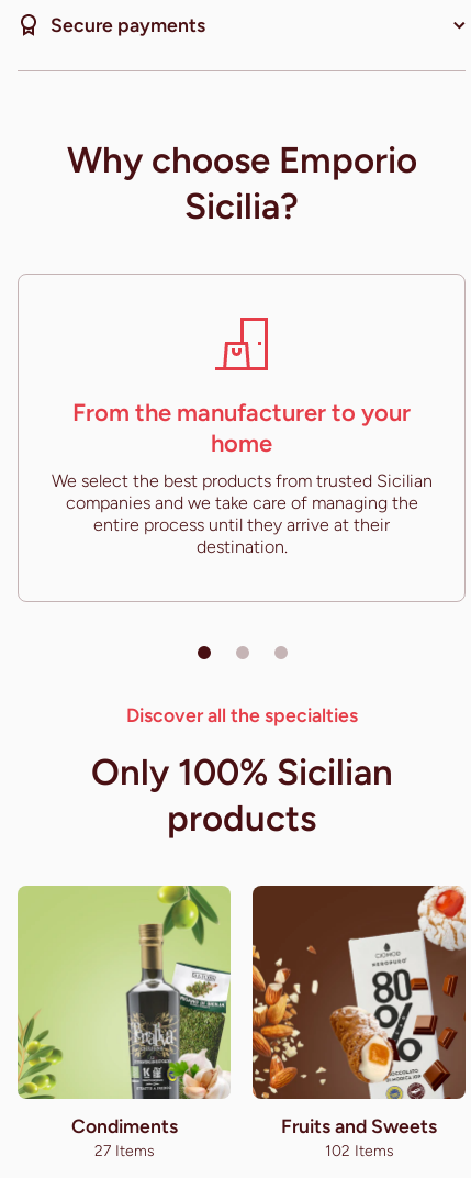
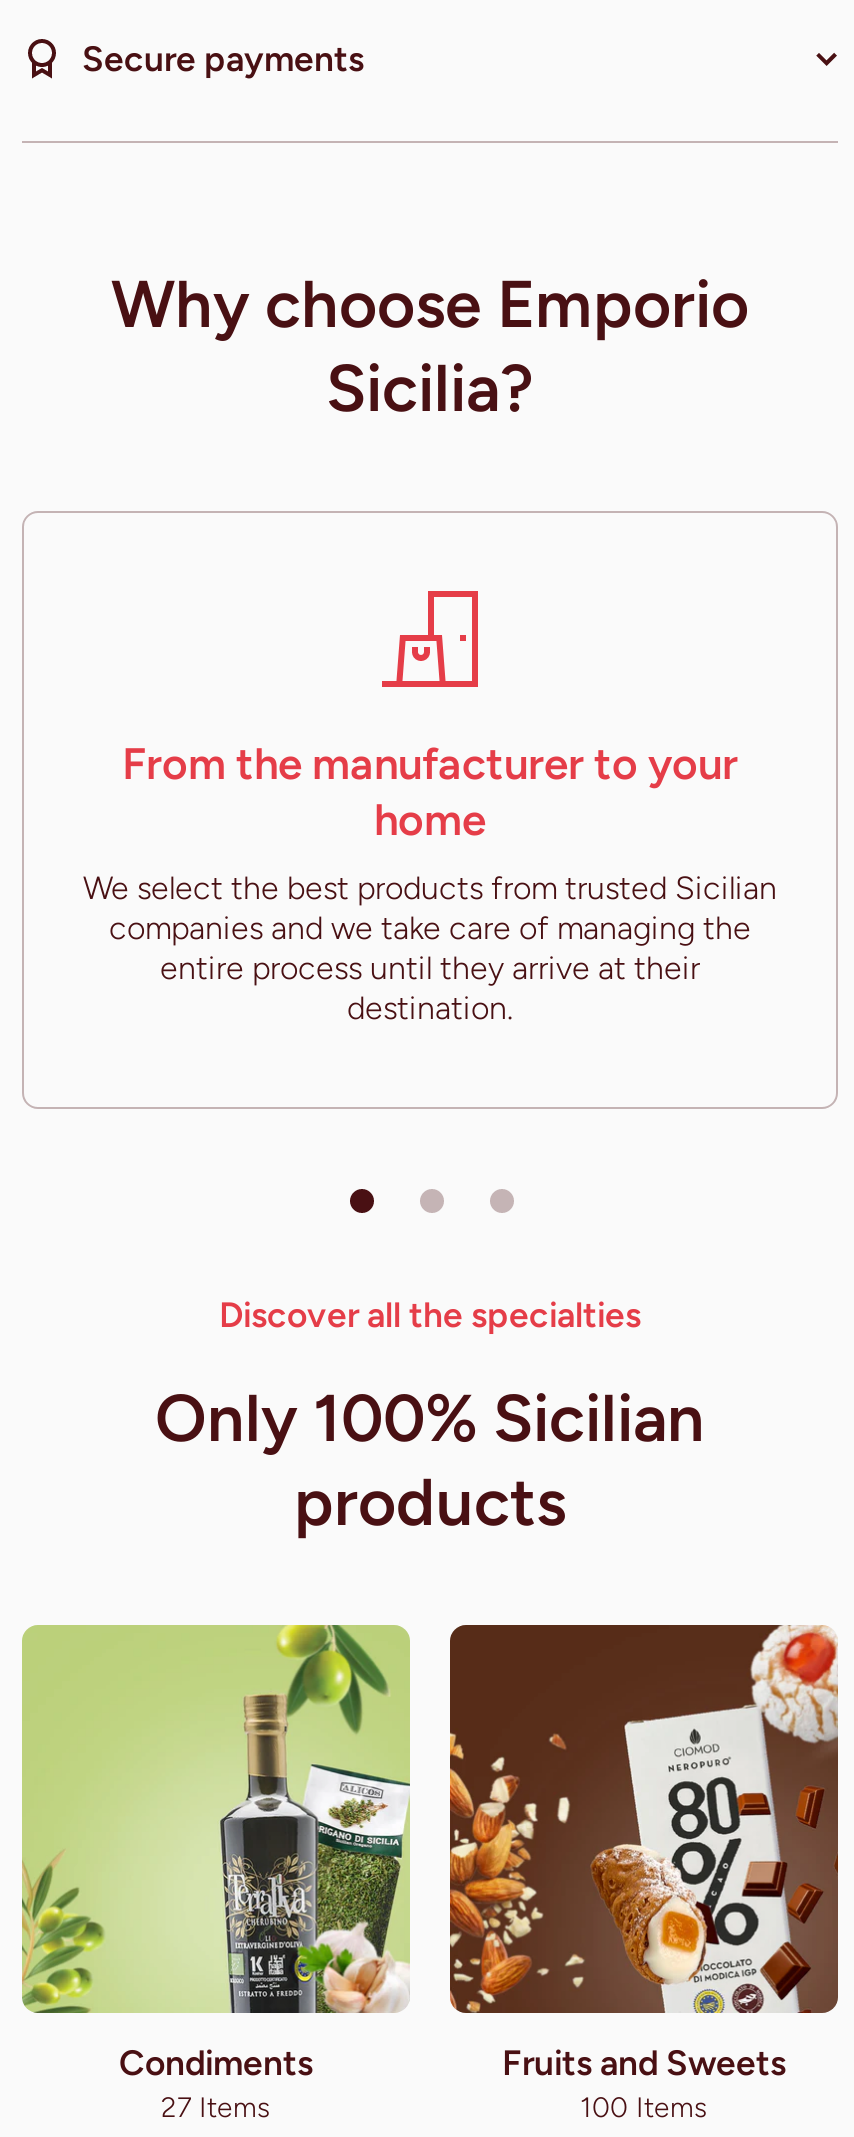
[324,1142,394,1161] 102 Items -> [580,2091,708,2125] 100 Items

